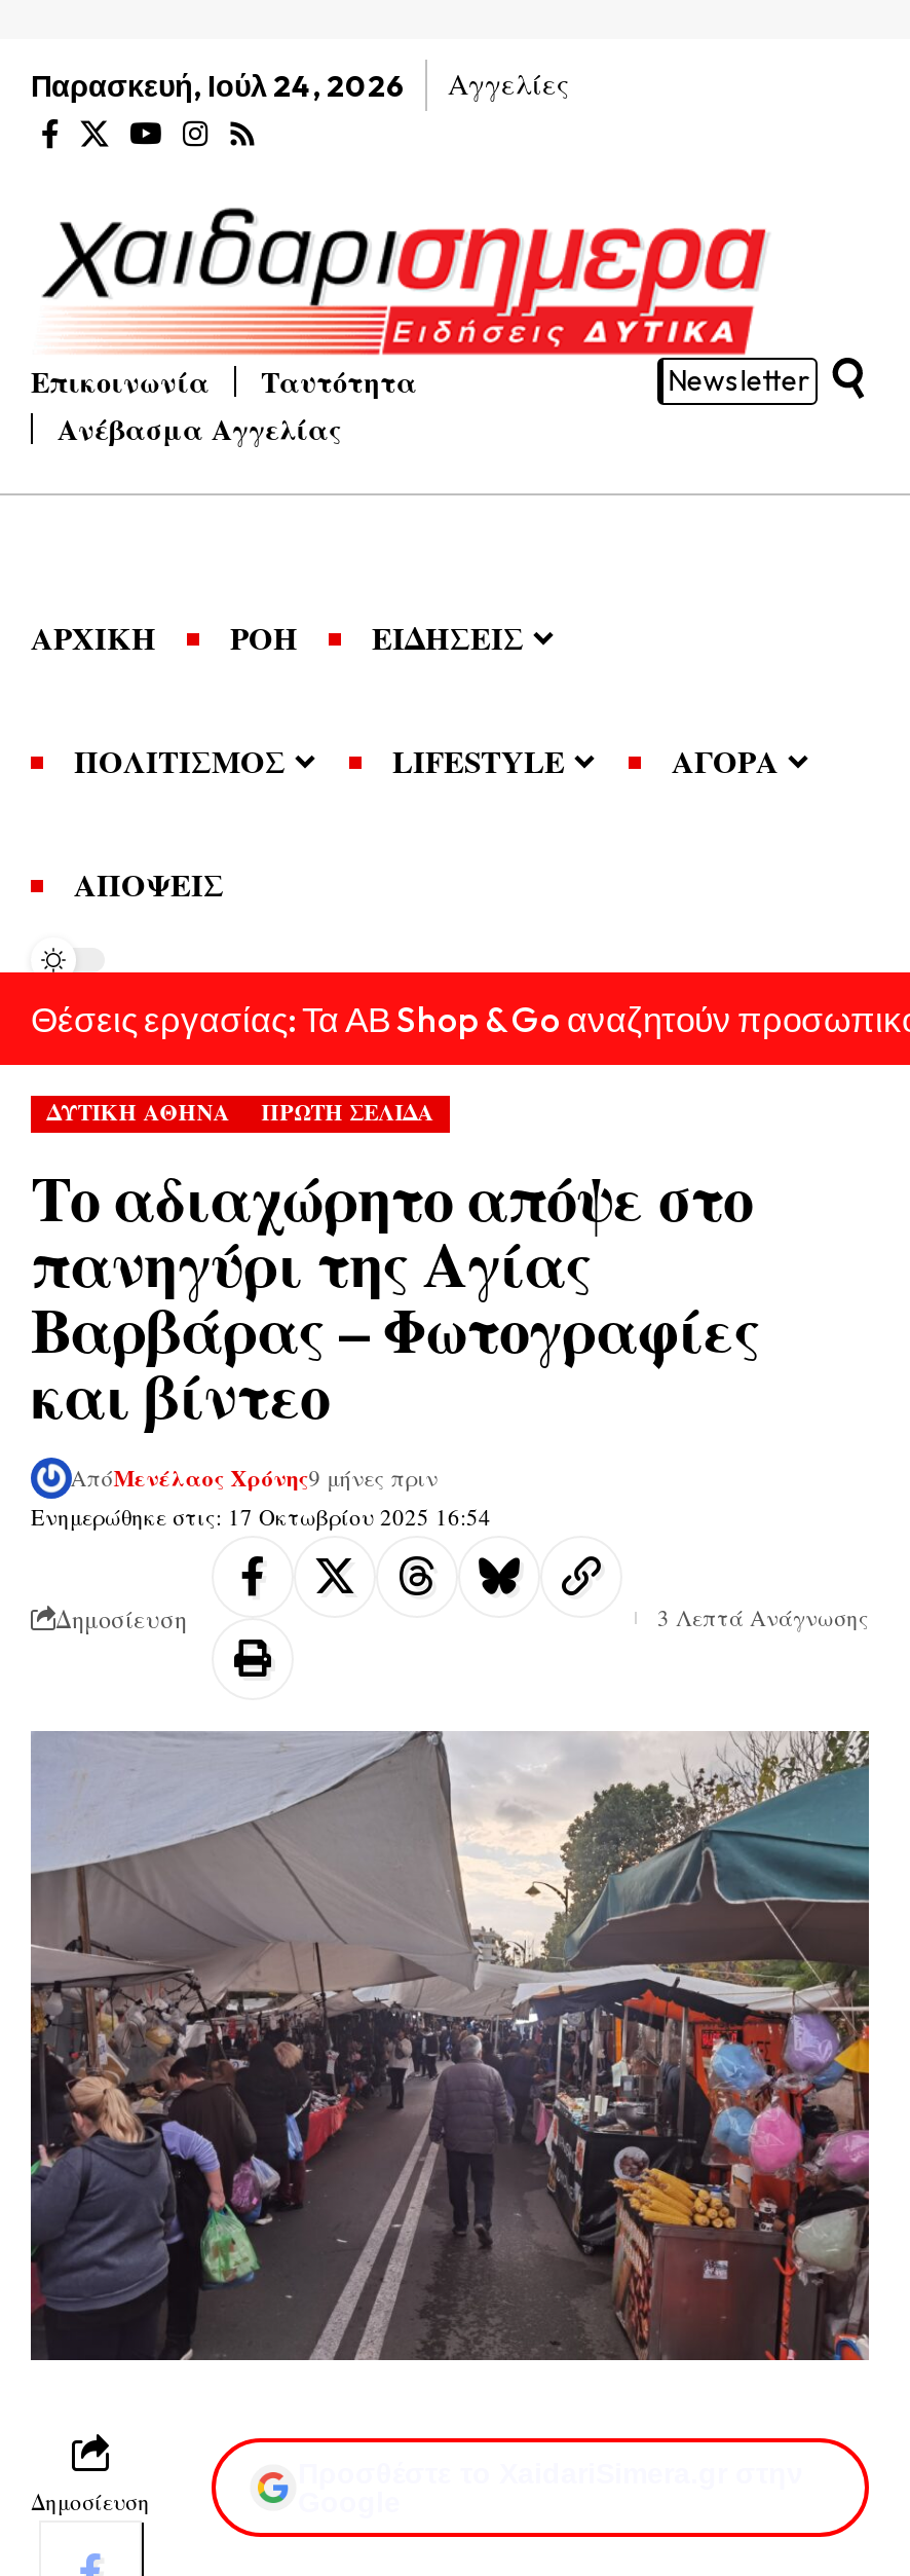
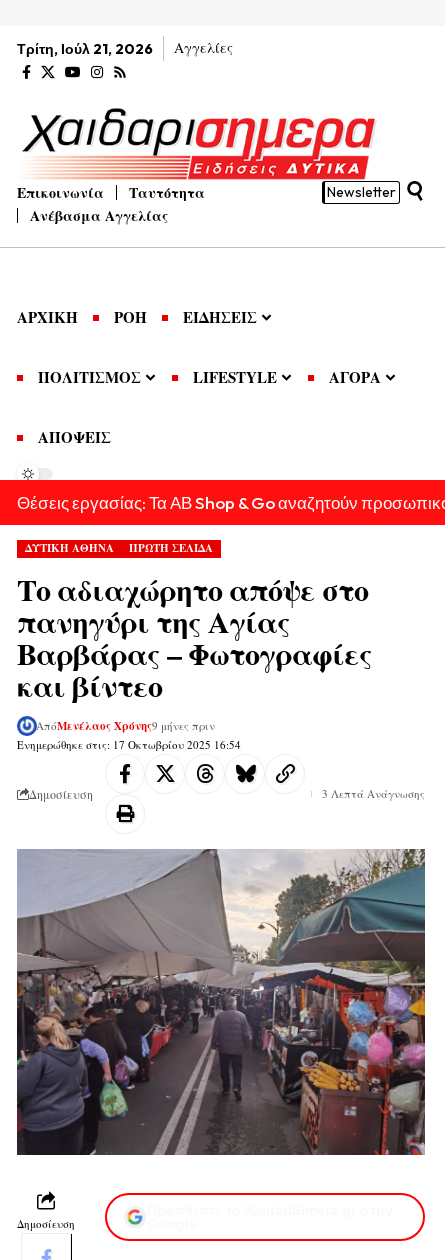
[31,68,405,105] Παρασκευή, Ιούλ 24, 2026 -> [17,40,153,58] Τρίτη, Ιούλ 21, 2026

